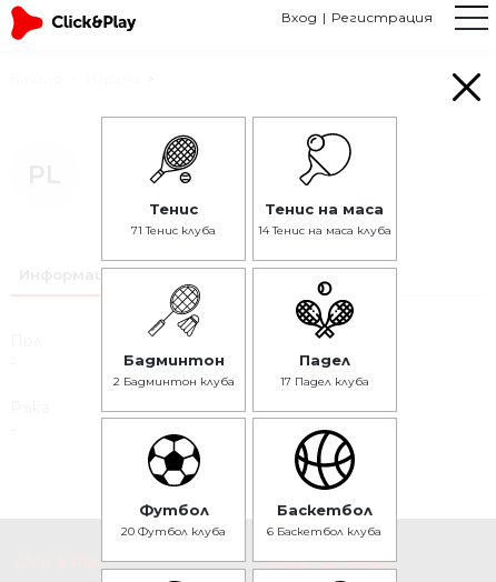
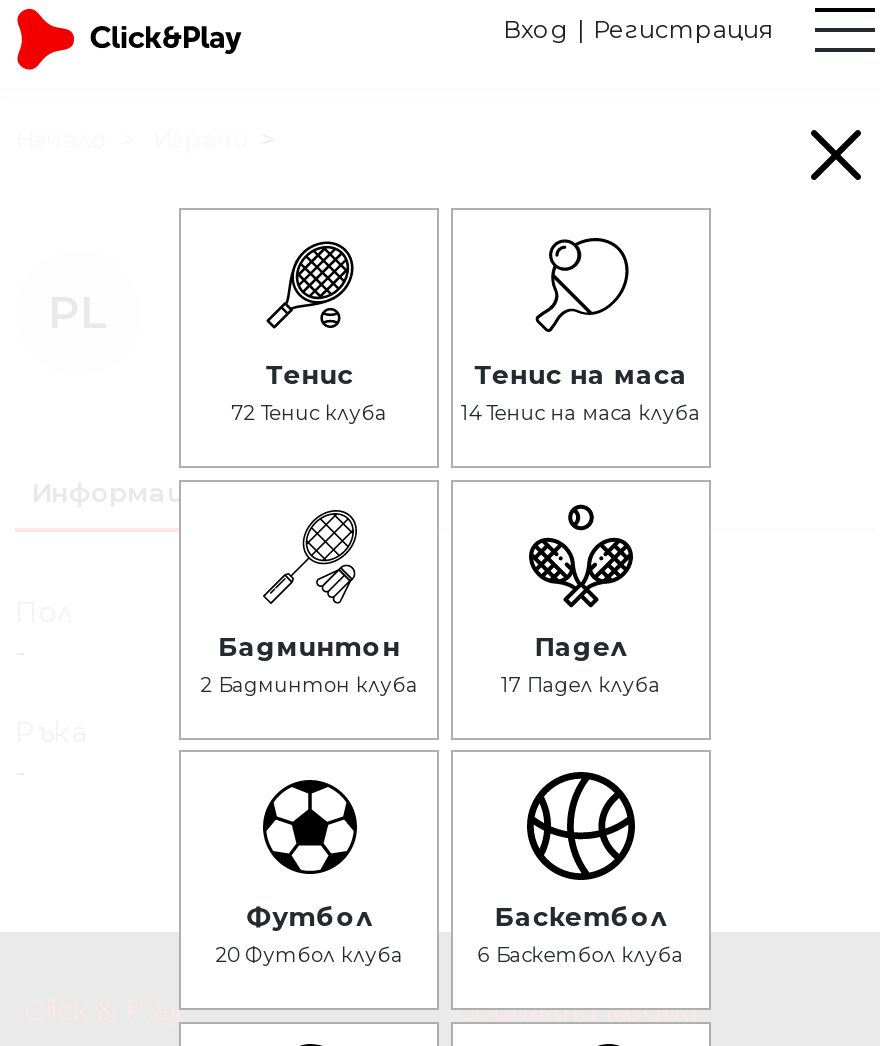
[131,223,216,238] 71 Тенис клуба -> [231,400,387,426] 72 Тенис клуба

